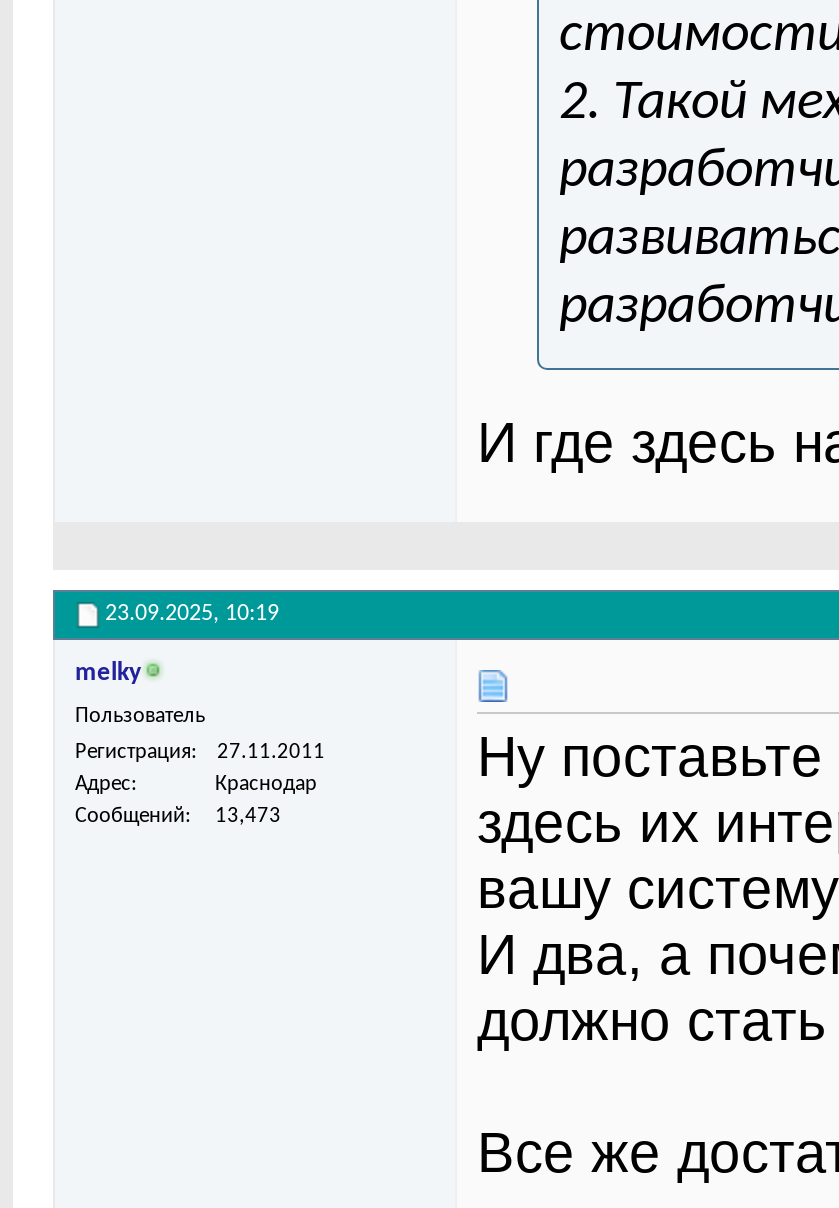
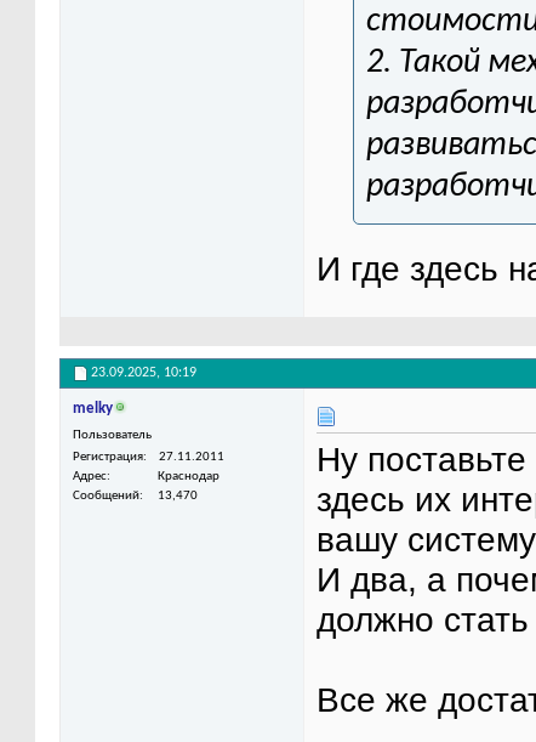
[75,807,281,829] Сообщений 13,473 -> [73,490,198,503] Сообщений 13,470

